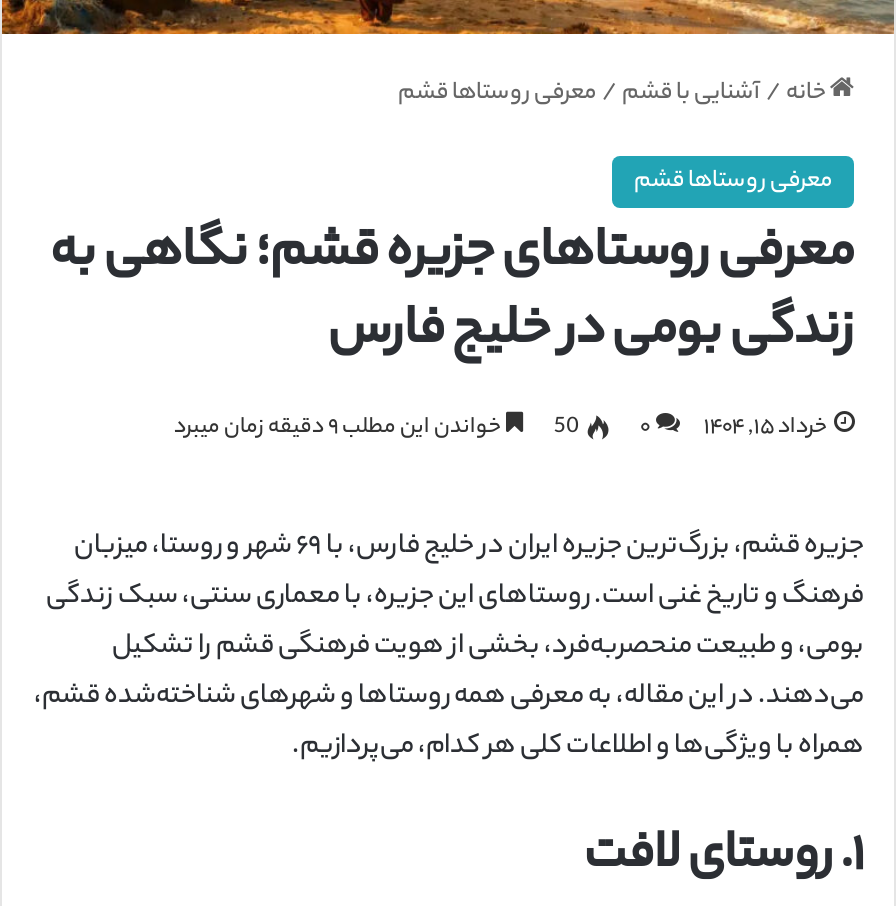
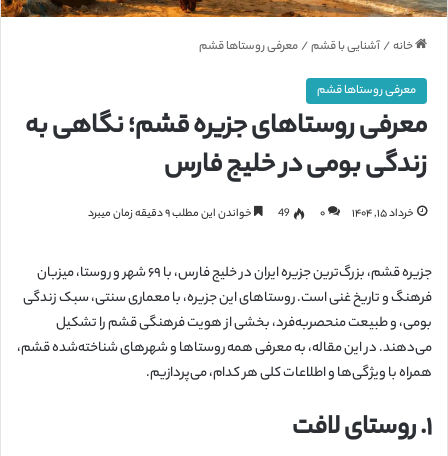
[554,409,580,445] 50 -> [278,204,290,222] 49

